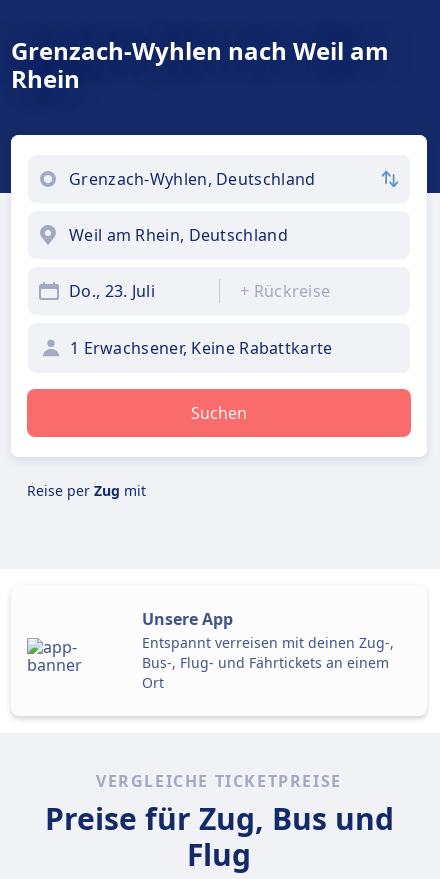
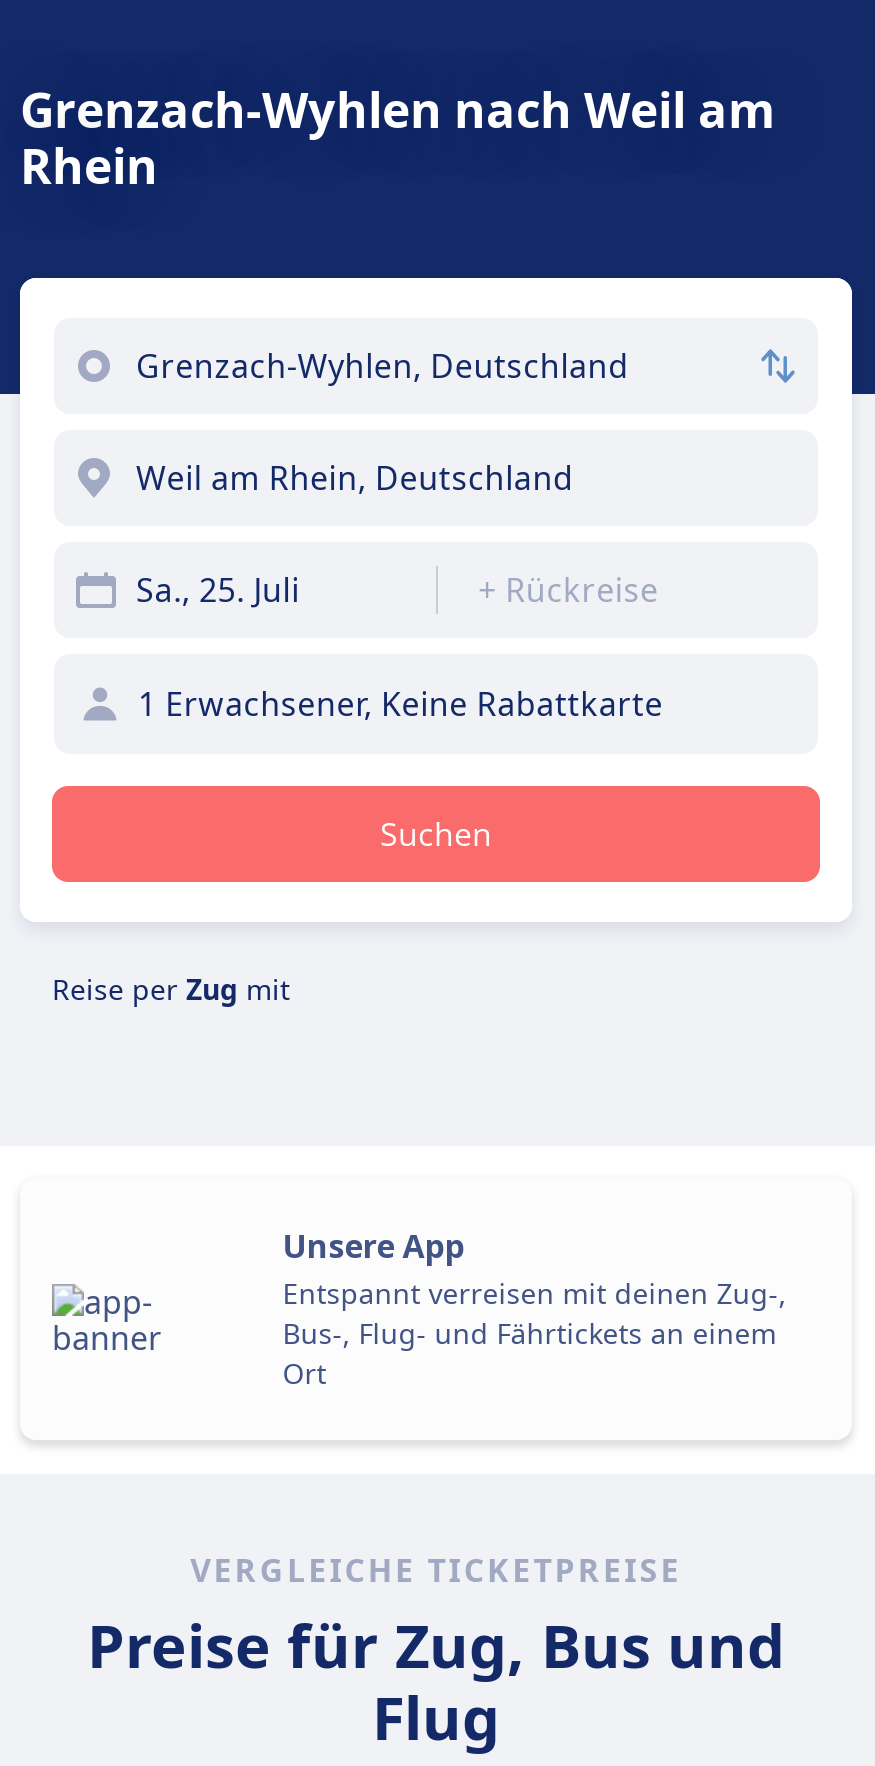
[69,280,155,302] Do., 23. Juli -> [136,568,300,612] Sa., 25. Juli

